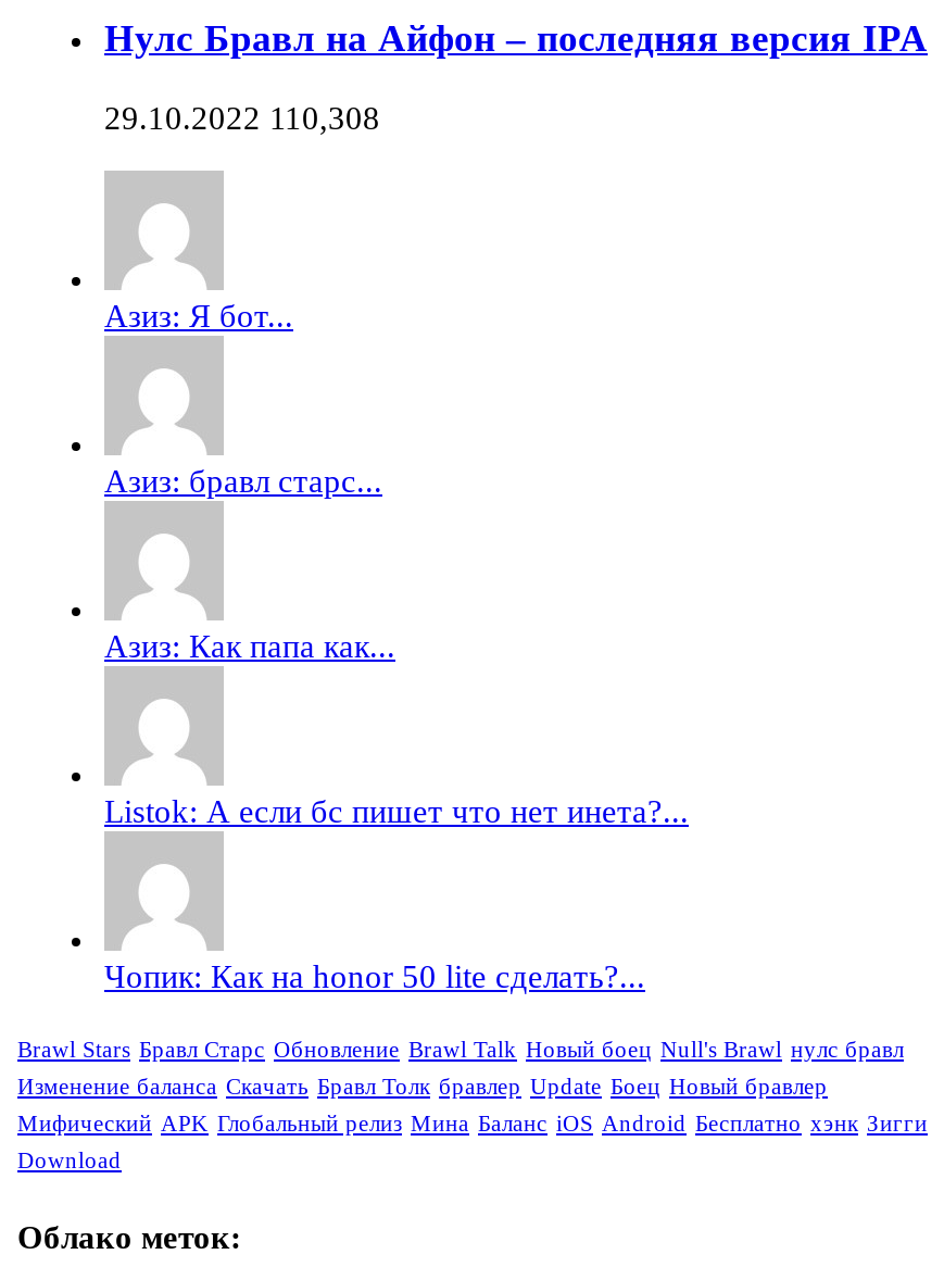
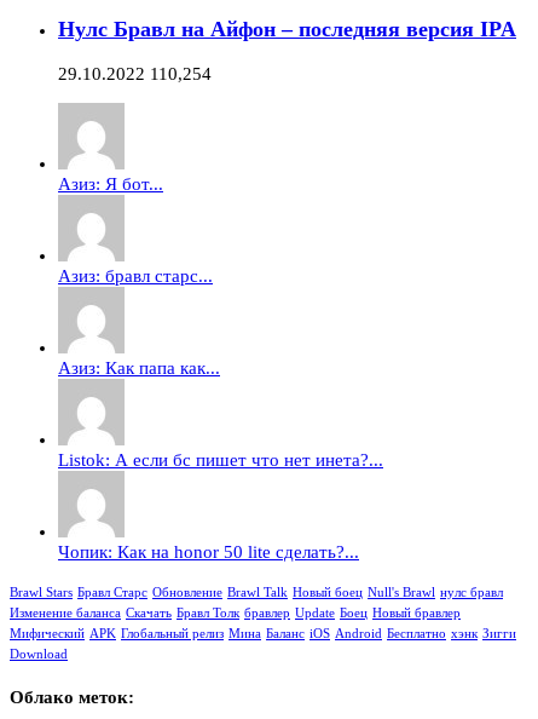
[104,101,380,135] 29.10.2022 110,308 -> [58,64,212,83] 29.10.2022 110,254

